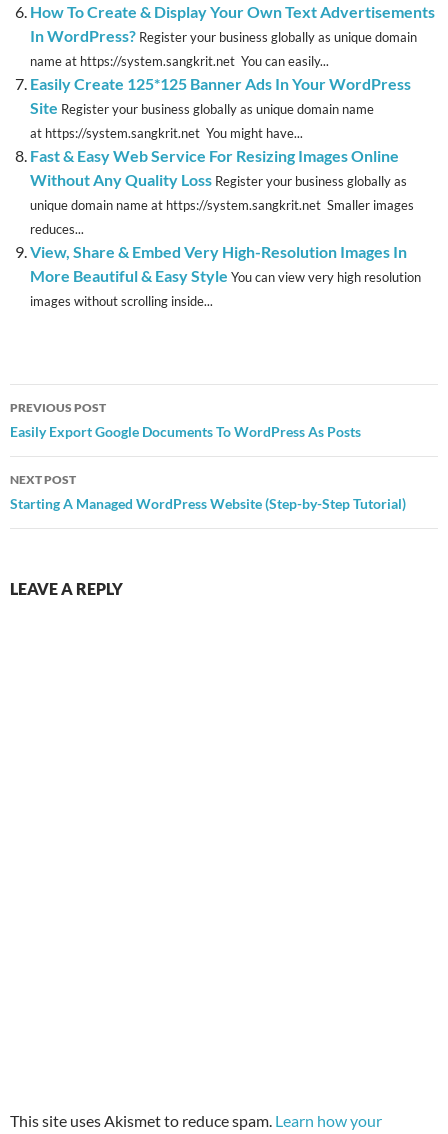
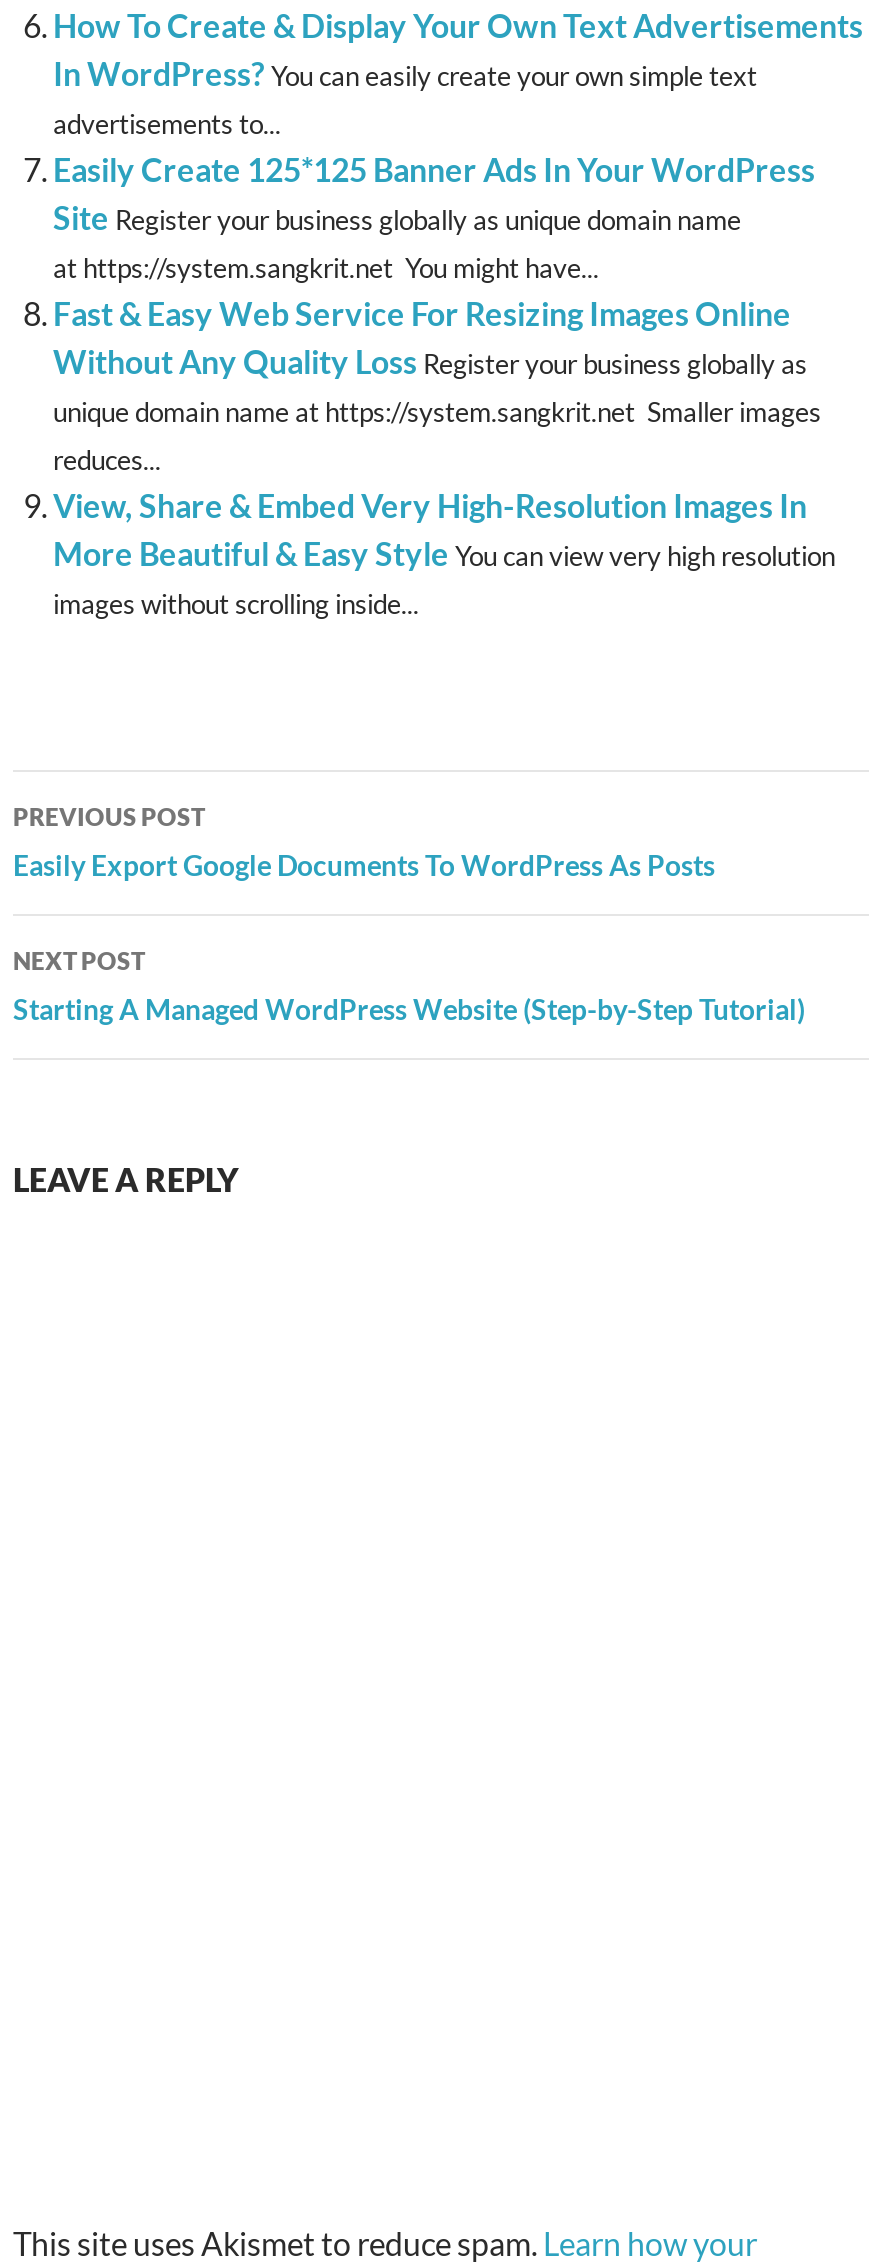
[30,26,417,69] In WordPress? Register your business globally as unique domain | name at https://system.sangkrit.net You can easily... -> [53,53,757,139] In WordPress? You can easily create your own simple text | advertisements to...

